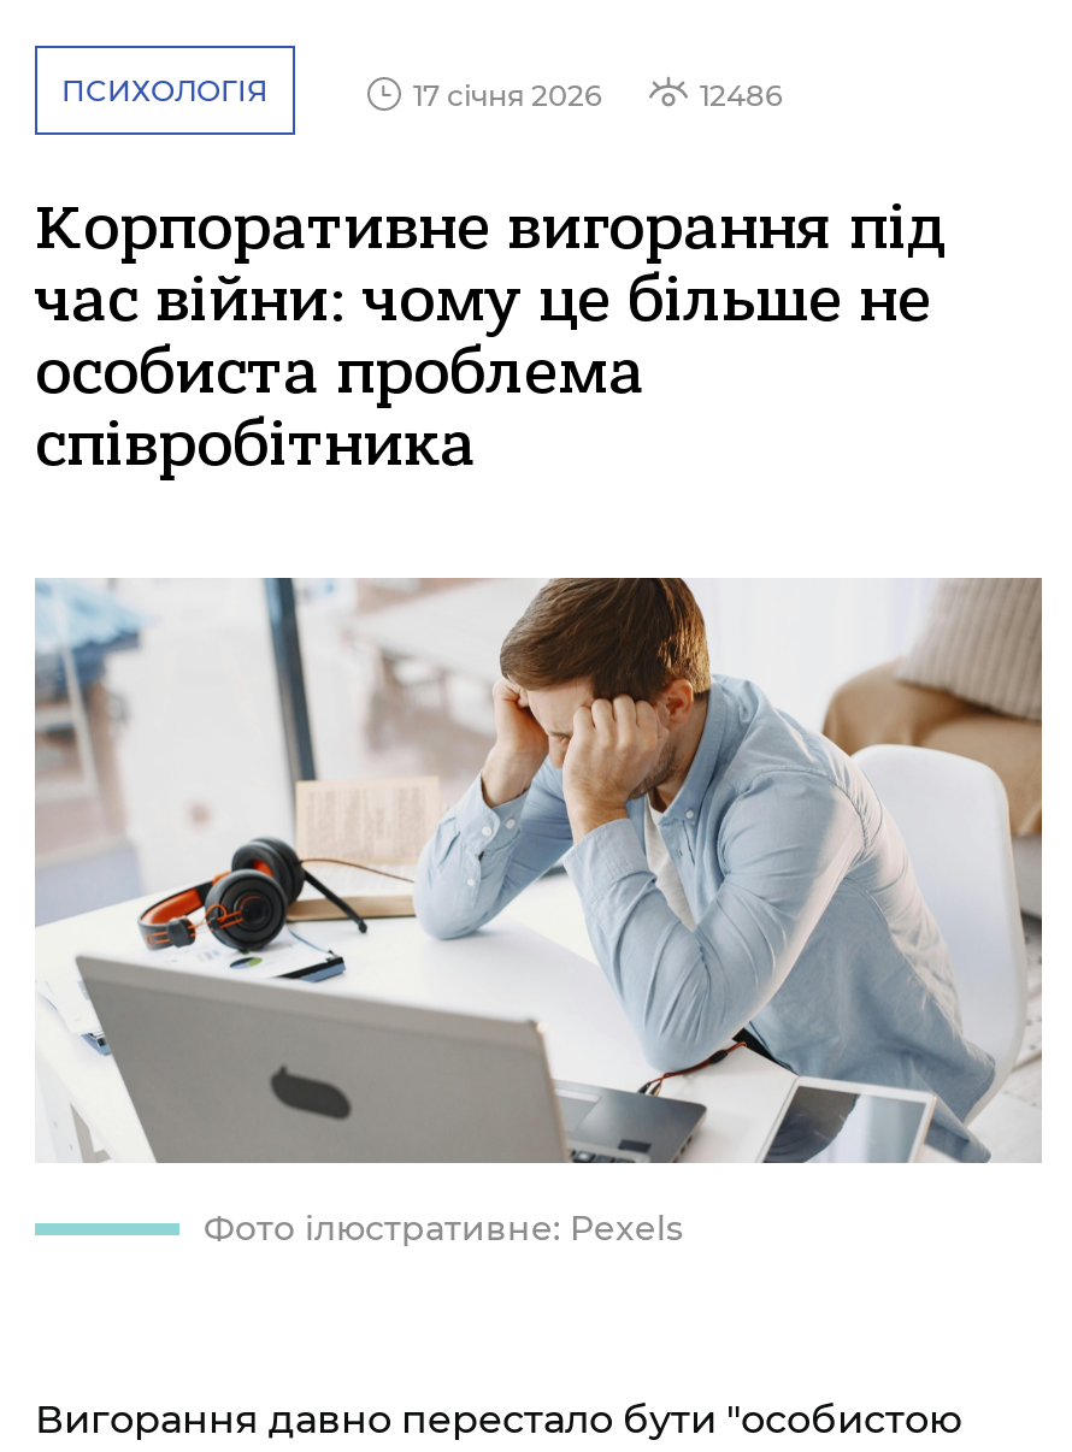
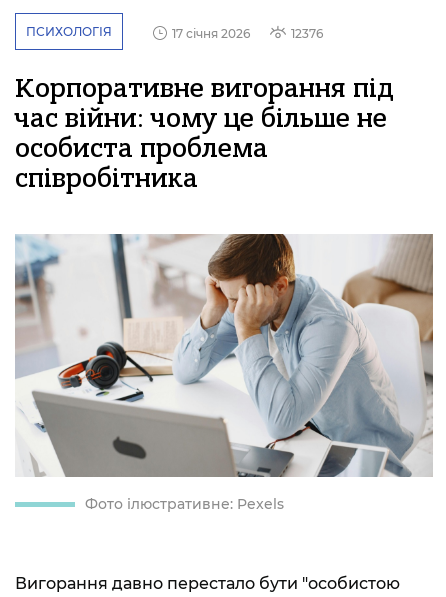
[700,78,782,114] 12486 -> [291,26,323,41] 12376

